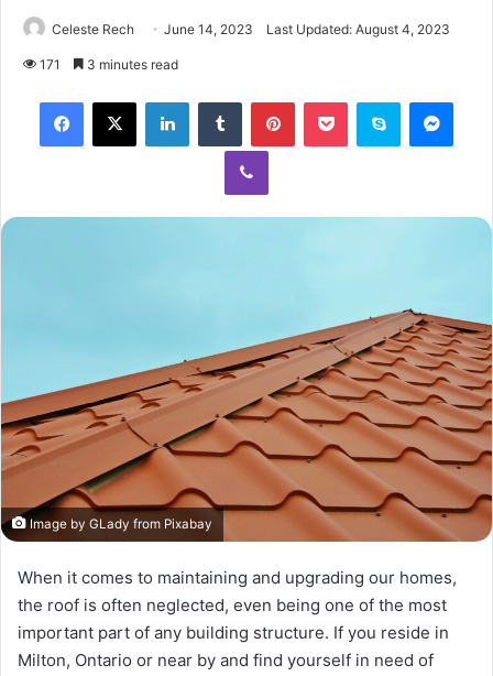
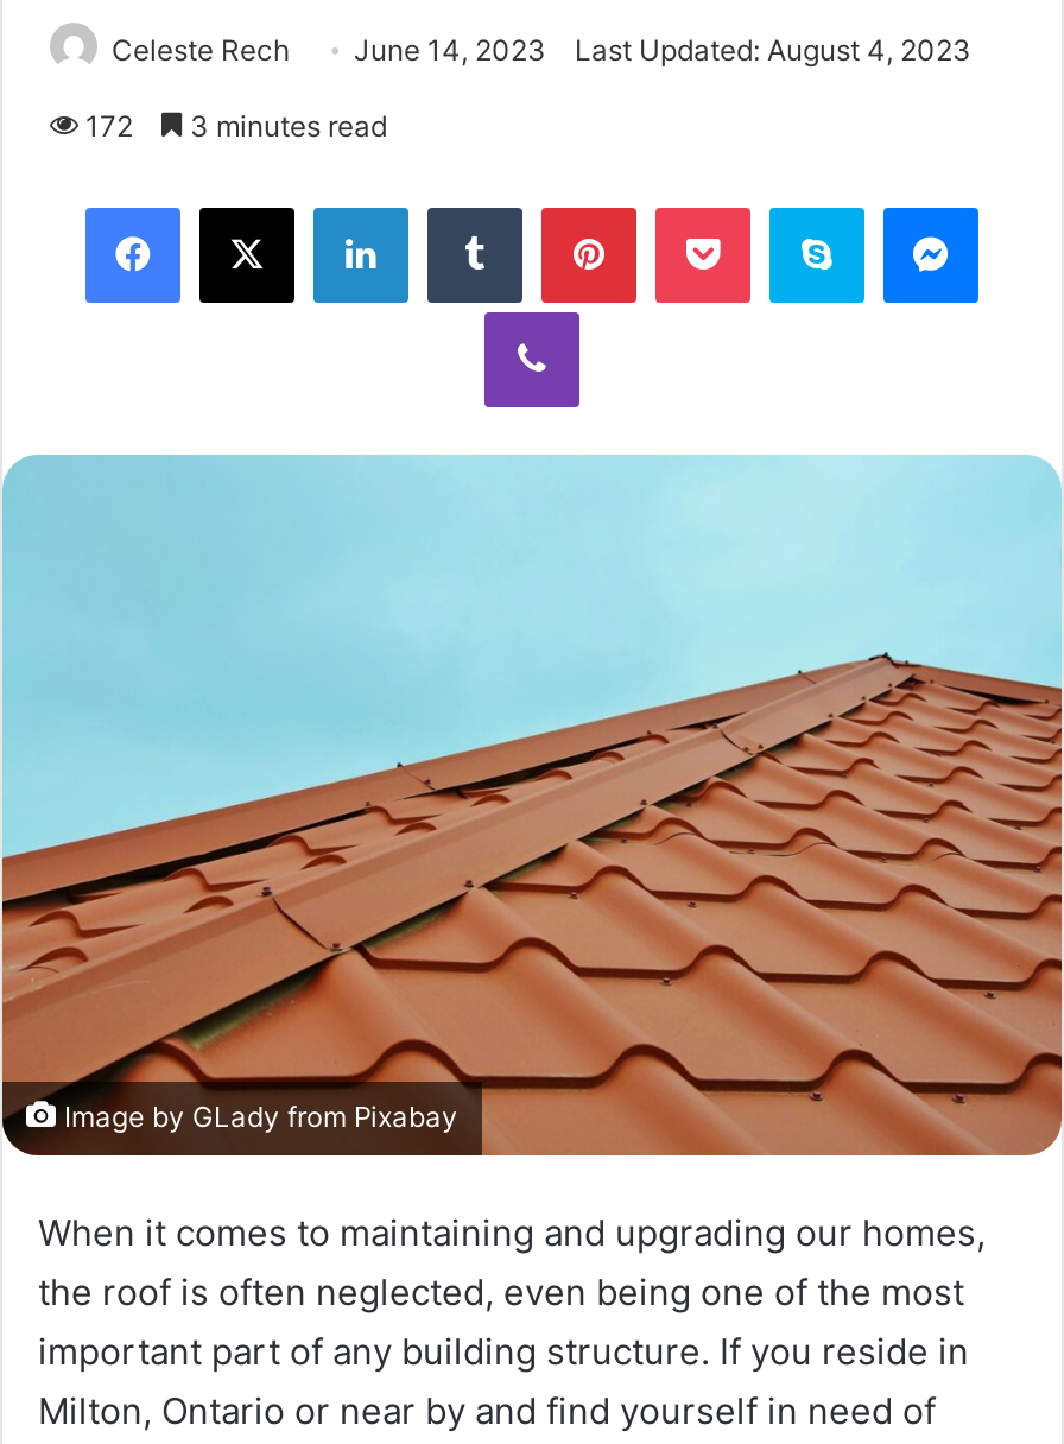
[36,56,178,72] 171 3 minutes read -> [78,108,387,143] 172 3 minutes read

